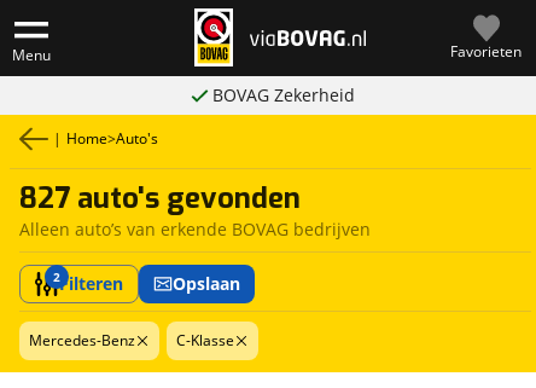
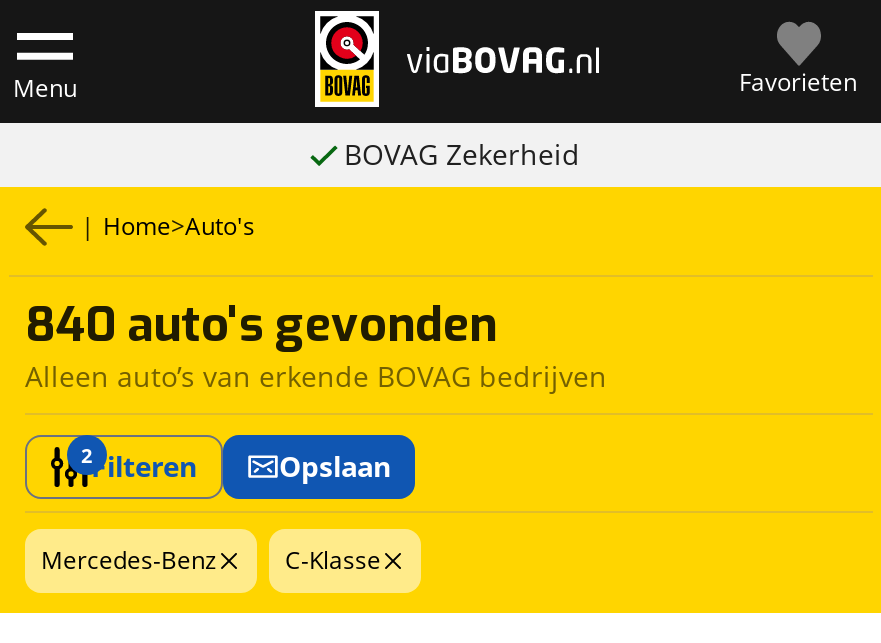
[19,179,301,218] 827 auto's gevonden -> [25,293,497,357] 840 auto's gevonden

